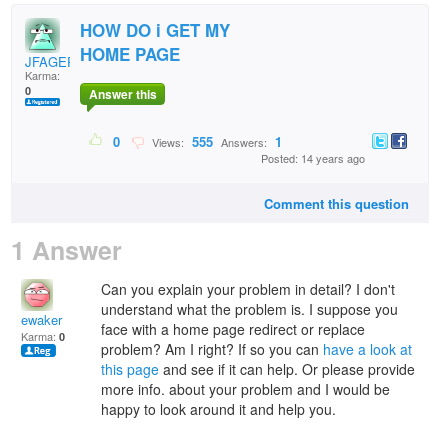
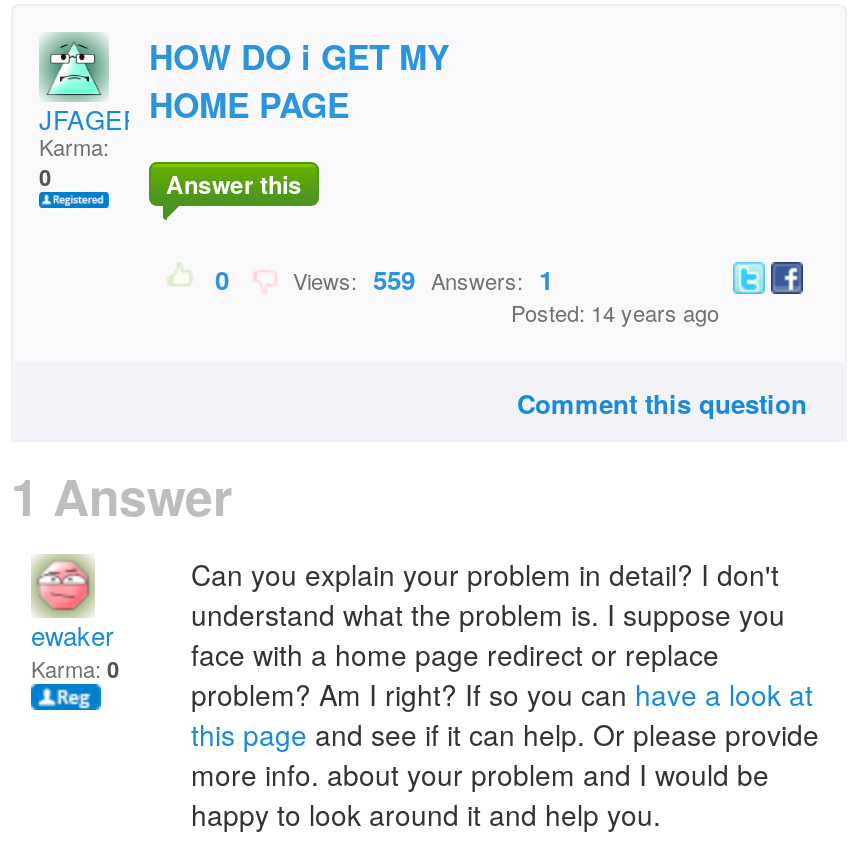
[146,132,282,151] Views: 555 Answers: 1 -> [281,260,553,298] Views: 559 Answers: 1

